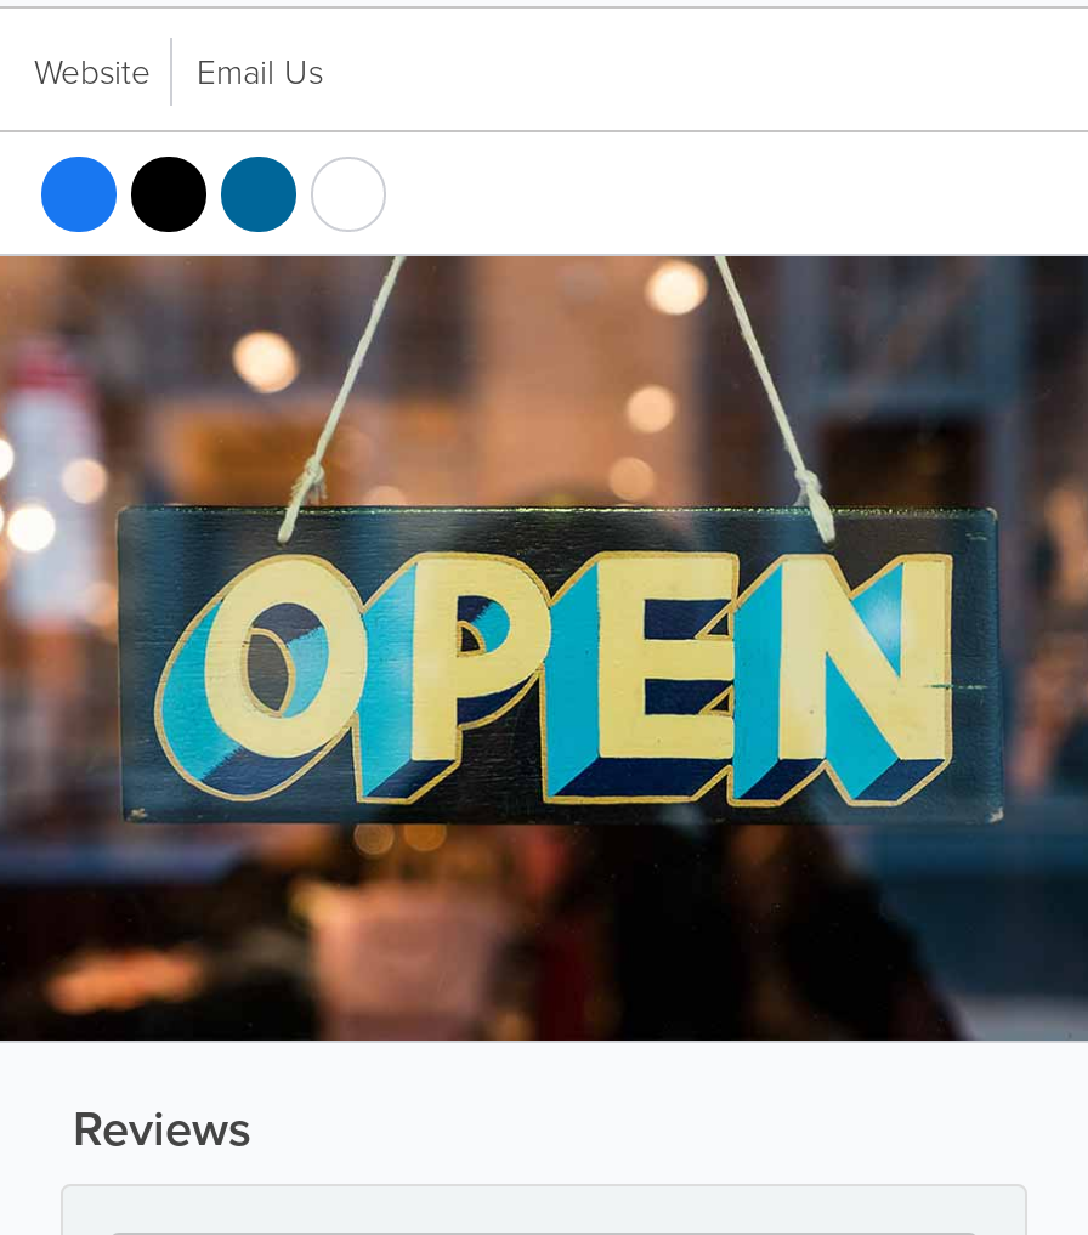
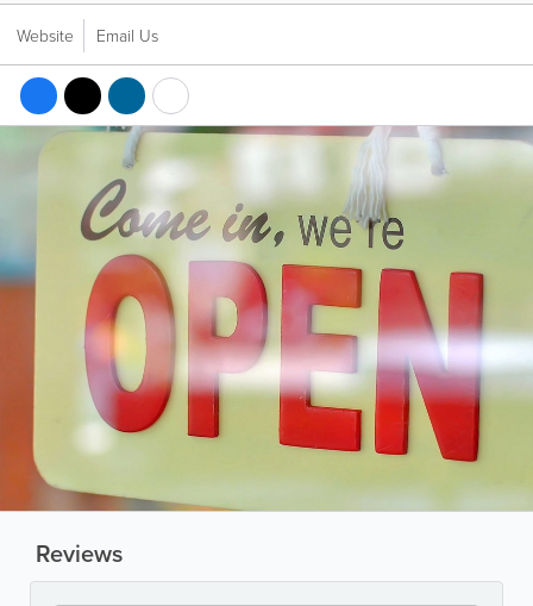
[7,254,1081,1043] [image] -> [4,125,529,512] [image]

